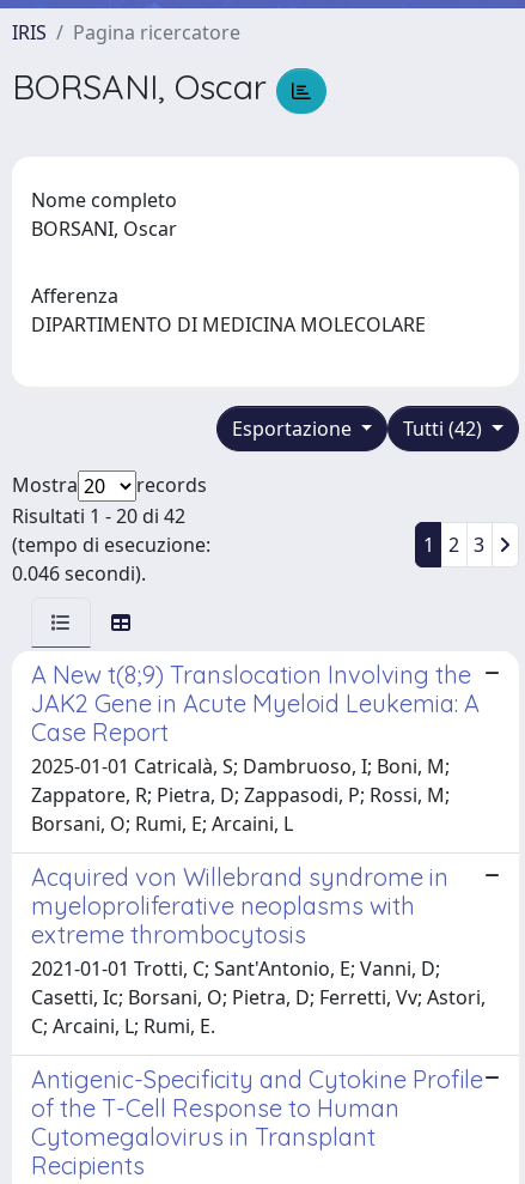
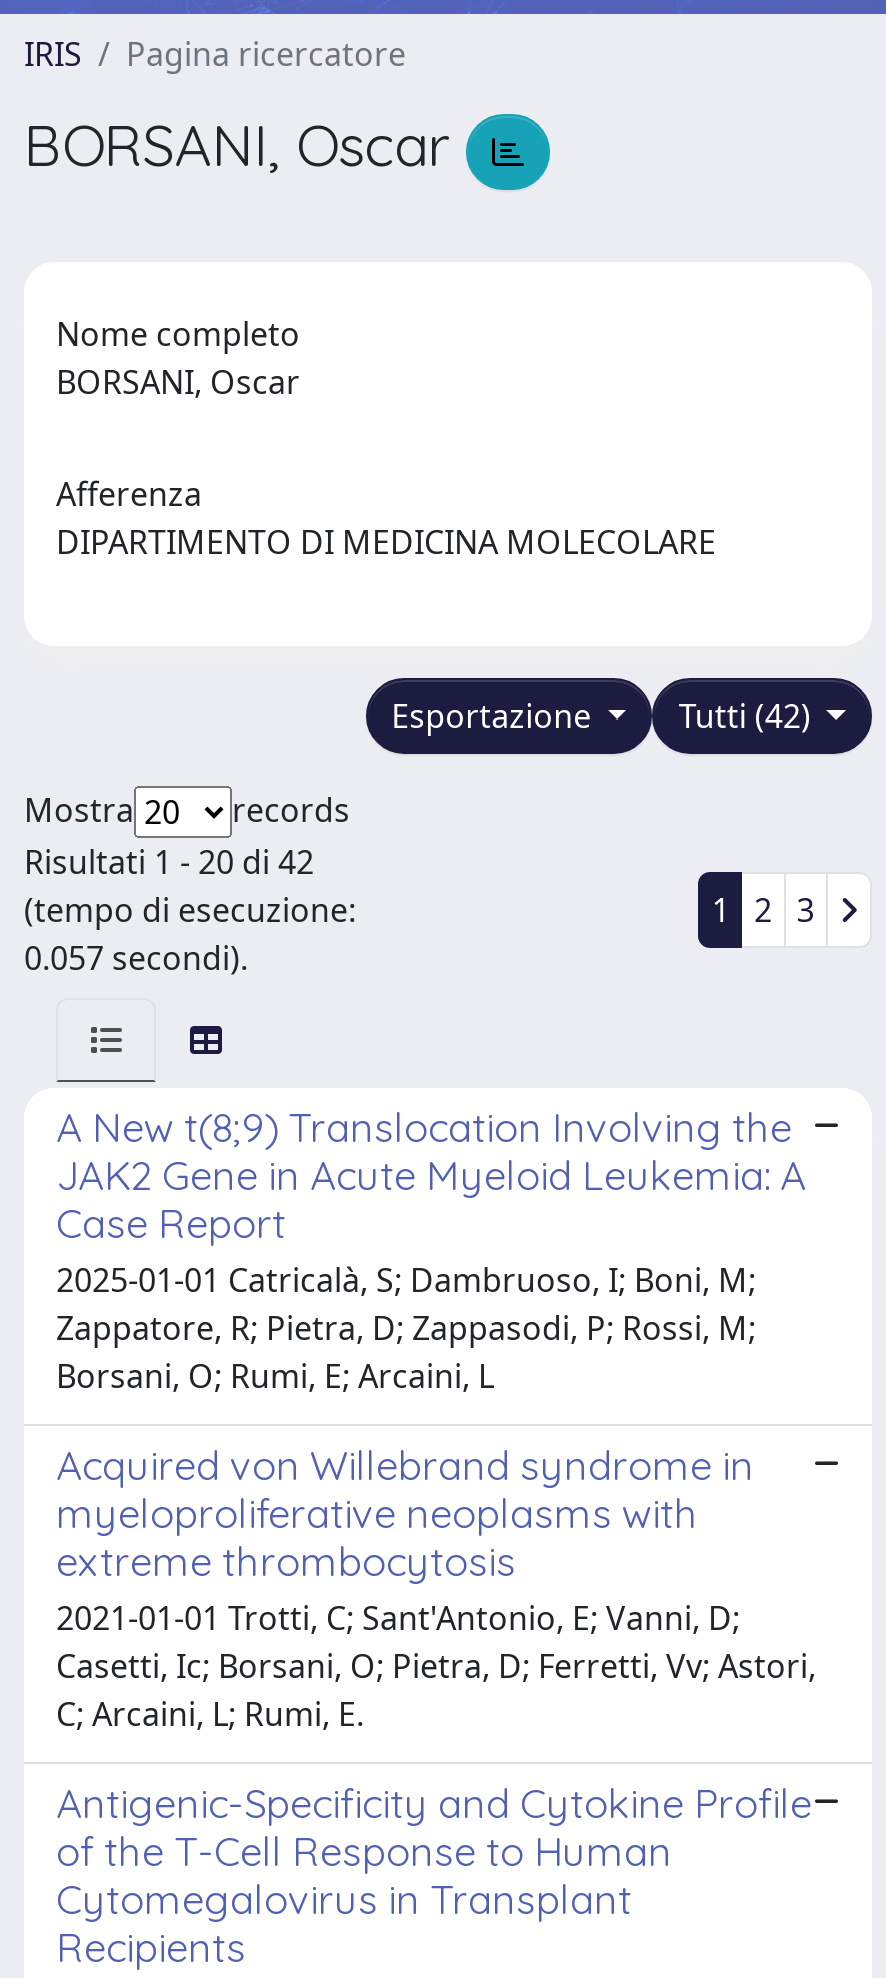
[12,560,146,586] 0.046 secondi). -> [24,936,248,980] 0.057 secondi).

